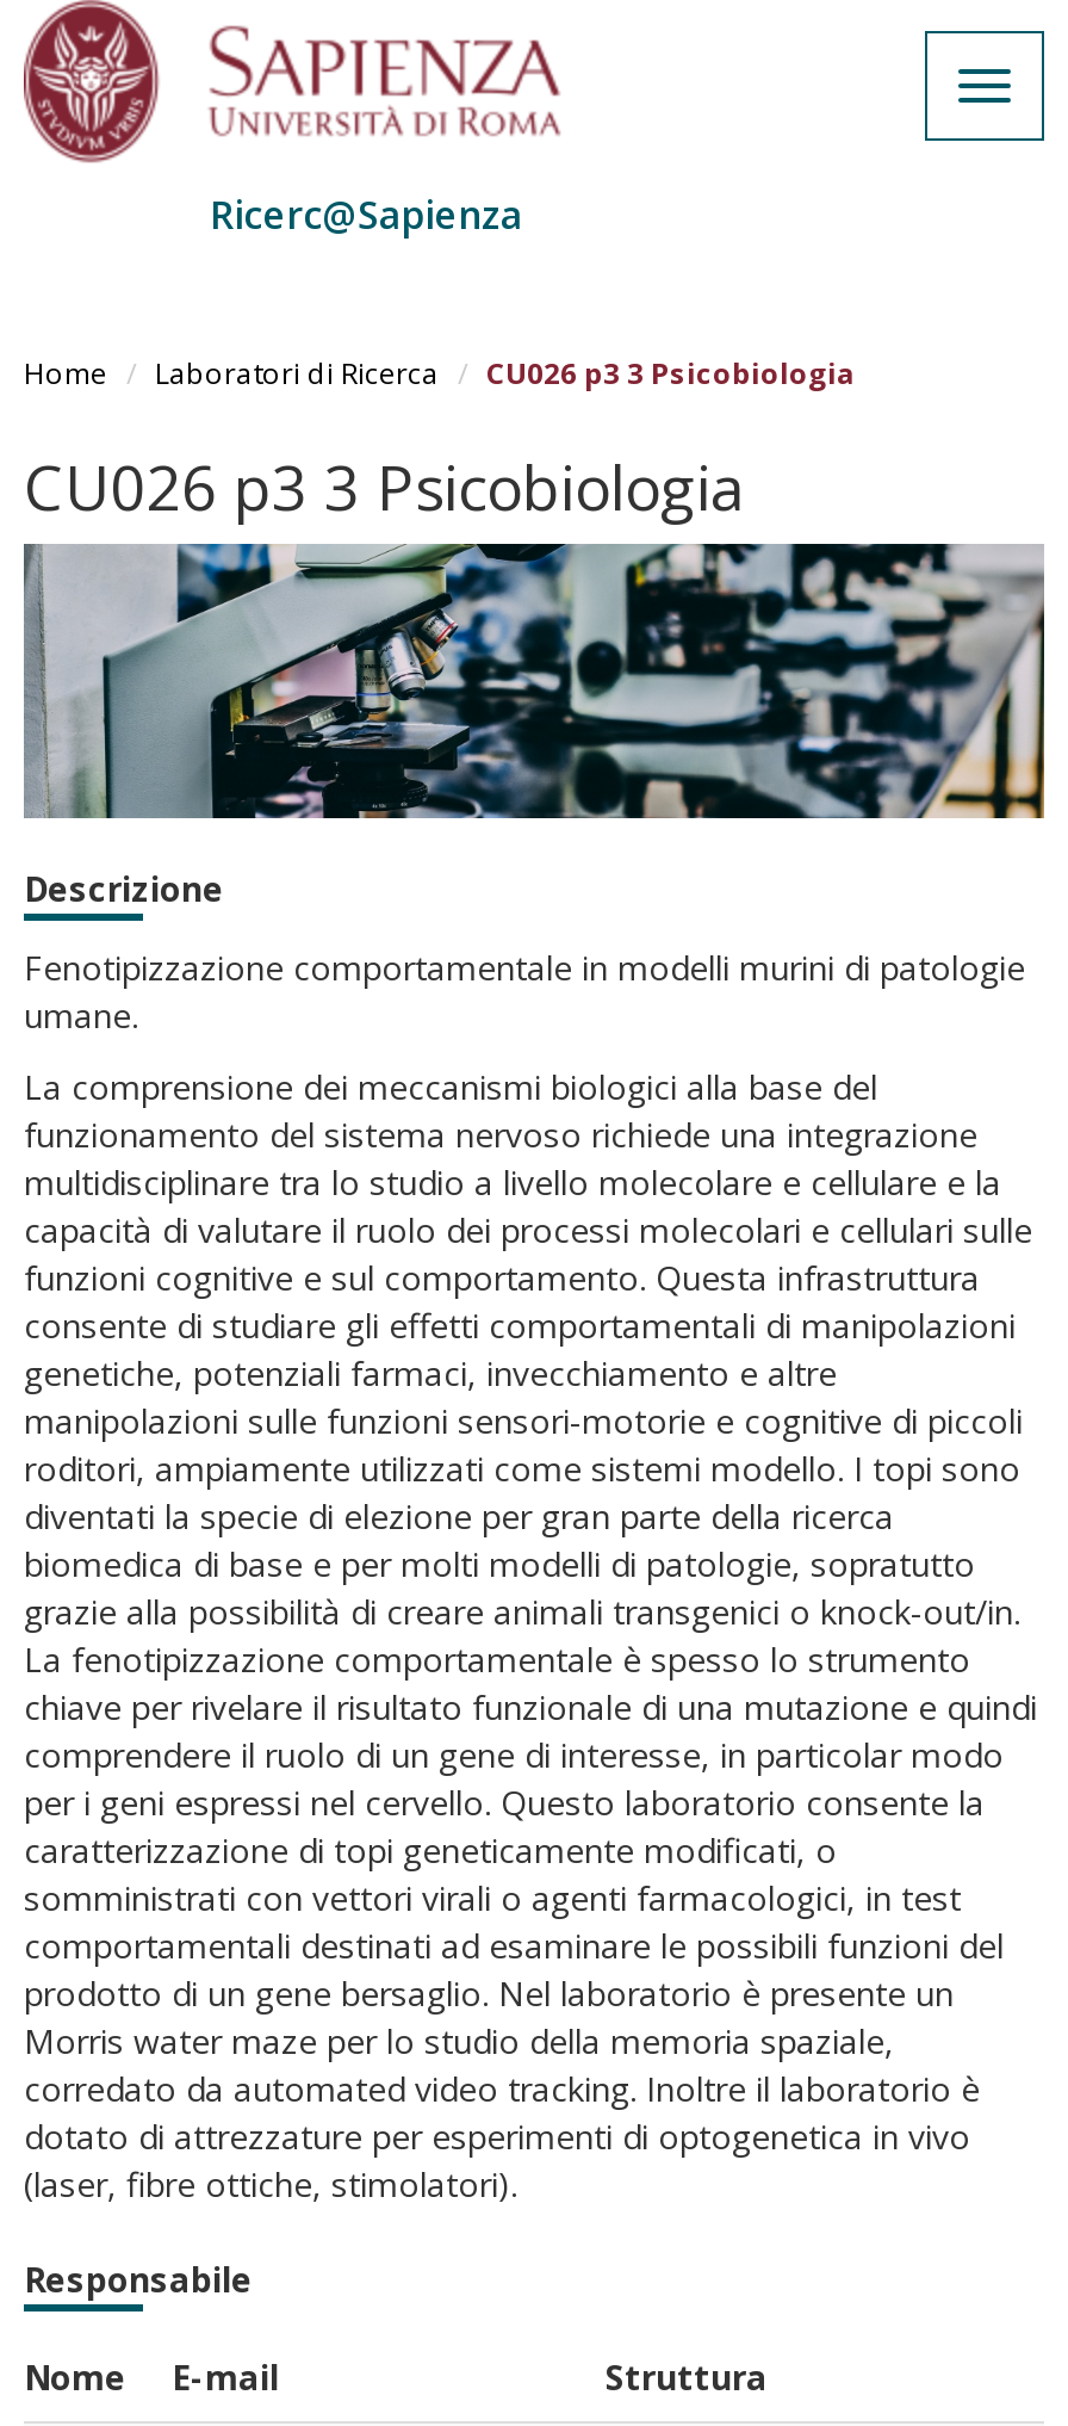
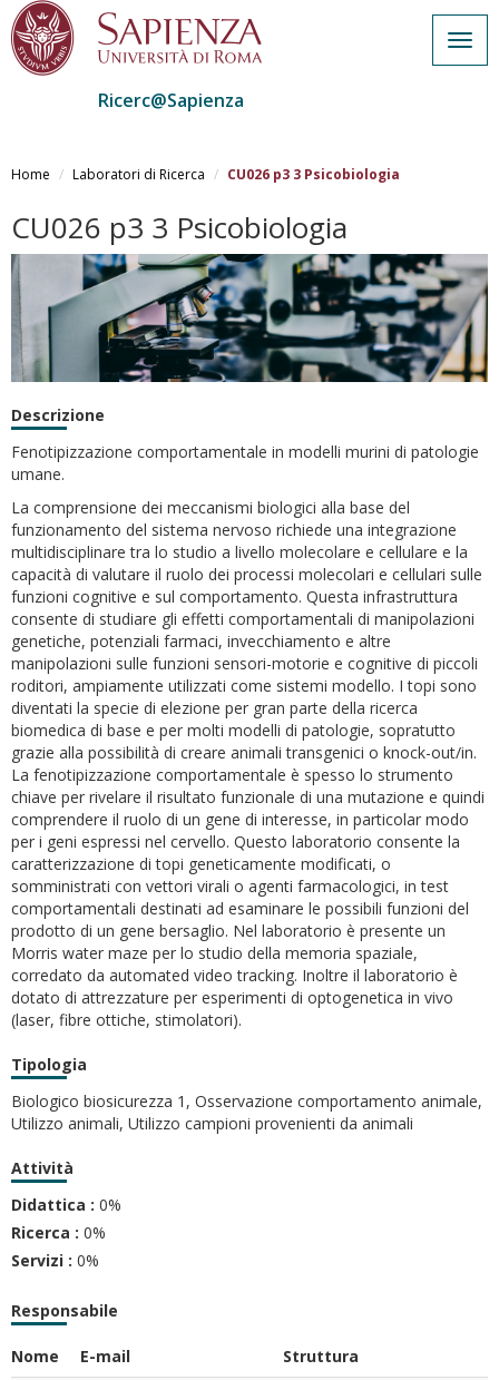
none -> [11,1053,482,1270] Tipologia | Biologico biosicurezza 1, Osservazione comportamento animale, | Utilizzo animali, Utilizzo campioni provenienti da animali | Attività | Didattica : 0% | Ricerca : 0% | Servizi : 0%

